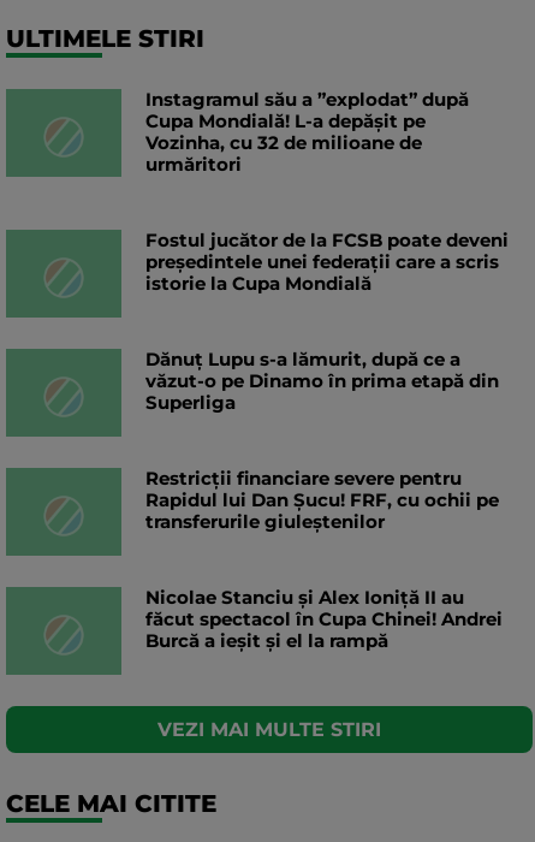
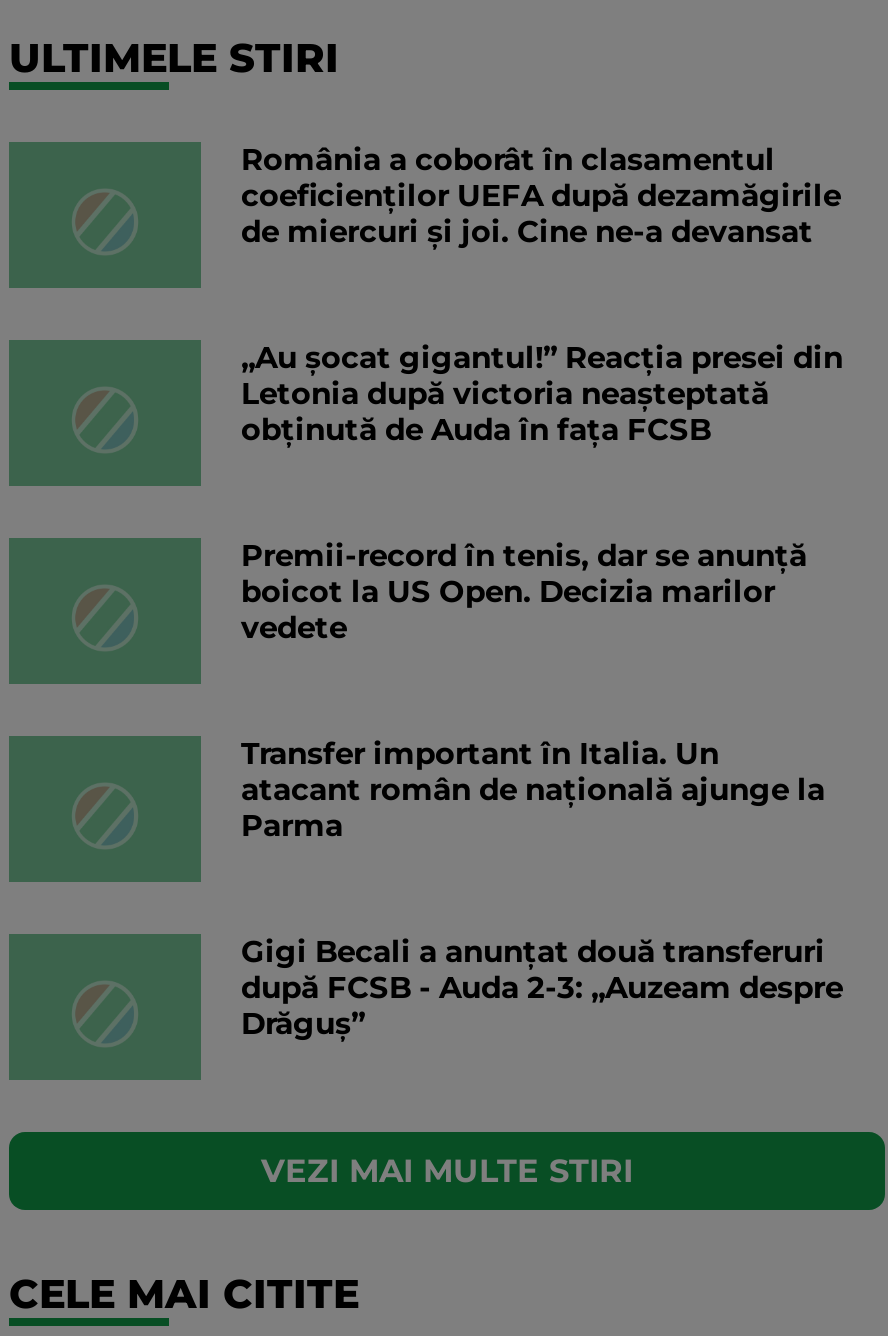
[145,88,469,176] Instagramul său a ”explodat” după | Cupa Mondială! L-a depășit pe | Vozinha, cu 32 de milioane de | urmăritori -> [241,140,841,250] România a coborât în clasamentul | coeficienților UEFA după dezamăgirile | de miercuri și joi. Cine ne-a devansat
[145,229,509,295] Fostul jucător de la FCSB poate deveni | președintele unei federații care a scris | istorie la Cupa Mondială -> [241,338,843,448] „Au șocat gigantul!” Reacția presei din | Letonia după victoria neașteptată | obținută de Auda în fața FCSB
[145,348,499,414] Dănuț Lupu s-a lămurit, după ce a | văzut-o pe Dinamo în prima etapă din | Superliga -> [241,536,807,646] Premii-record în tenis, dar se anunță | boicot la US Open. Decizia marilor | vedete
[145,467,499,533] Restricții financiare severe pentru | Rapidul lui Dan Șucu! FRF, cu ochii pe | transferurile giuleștenilor -> [241,734,825,844] Transfer important în Italia. Un | atacant român de națională ajunge la | Parma
[145,586,503,652] Nicolae Stanciu şi Alex Ioniţă II au | făcut spectacol în Cupa Chinei! Andrei | Burcă a ieșit și el la rampă -> [241,932,843,1042] Gigi Becali a anunțat două transferuri | după FCSB - Auda 2-3: „Auzeam despre | Drăguș”

